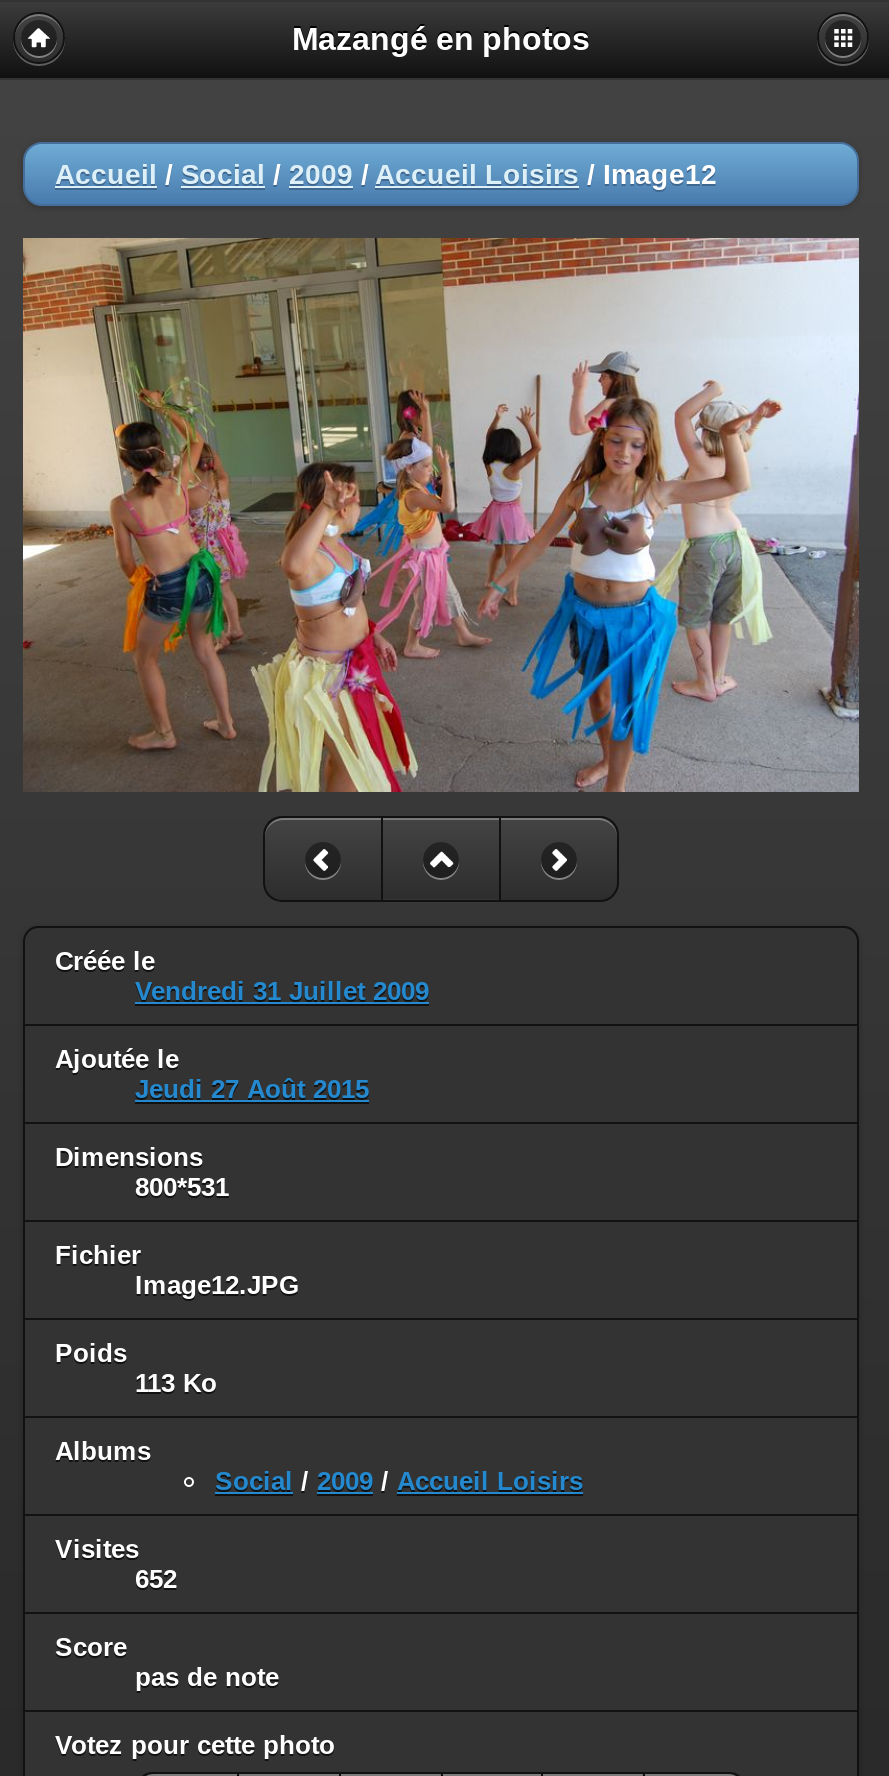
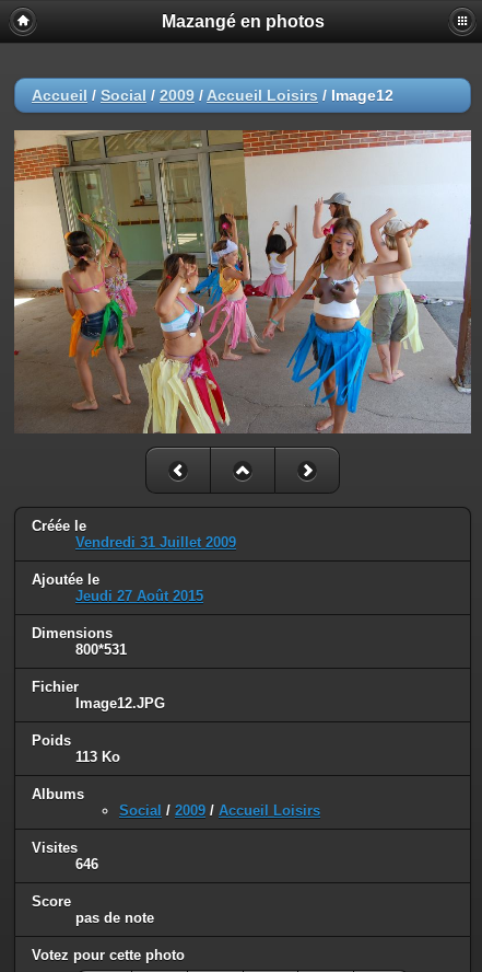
[135,1564,177,1594] 652 -> [75,856,98,872] 646

